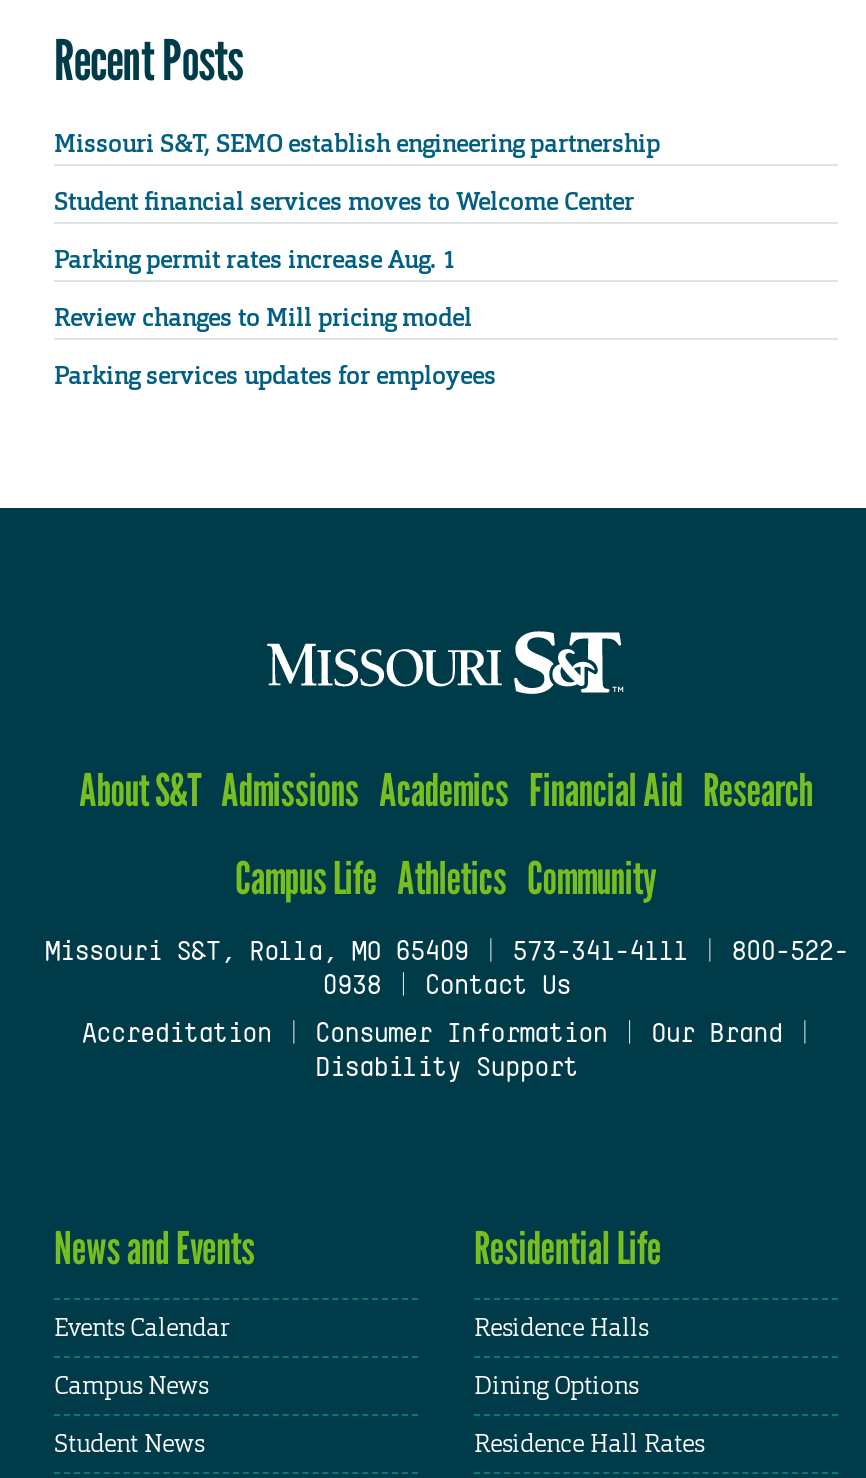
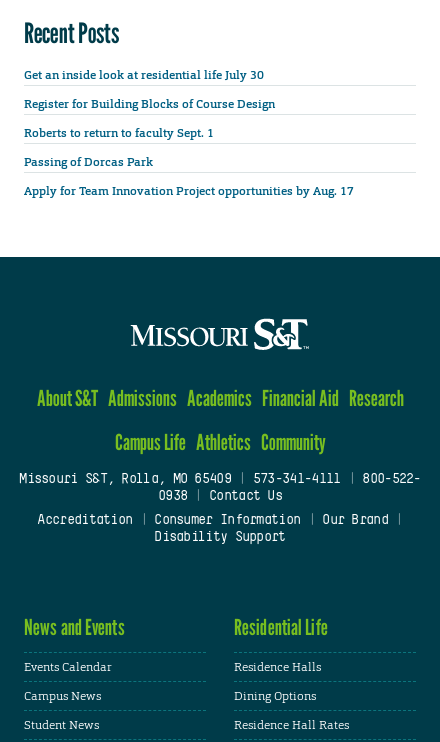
[54,127,660,159] Missouri S&T, SEMO establish engineering partnership -> [24,67,264,83] Get an inside look at residential life July 30
[54,185,634,217] Student financial services moves to Welcome Center -> [24,96,275,112] Register for Building Blocks of Course Design
[54,244,456,276] Parking permit rates increase Aug. 1 -> [24,125,217,141] Roberts to return to faculty Sept. 1
[54,302,472,334] Review changes to Mill pricing model -> [24,154,153,170] Passing of Dorcas Park
[54,360,496,392] Parking services updates for employees -> [24,183,354,199] Apply for Team Innovation Project opportunities by Aug. 17

